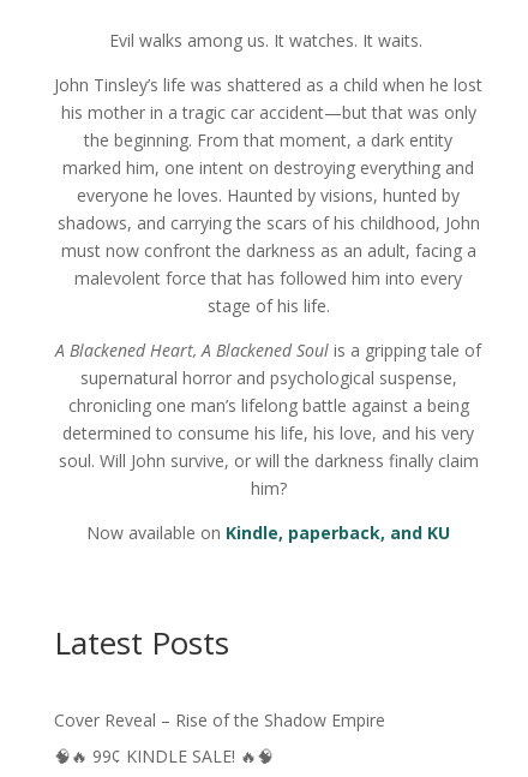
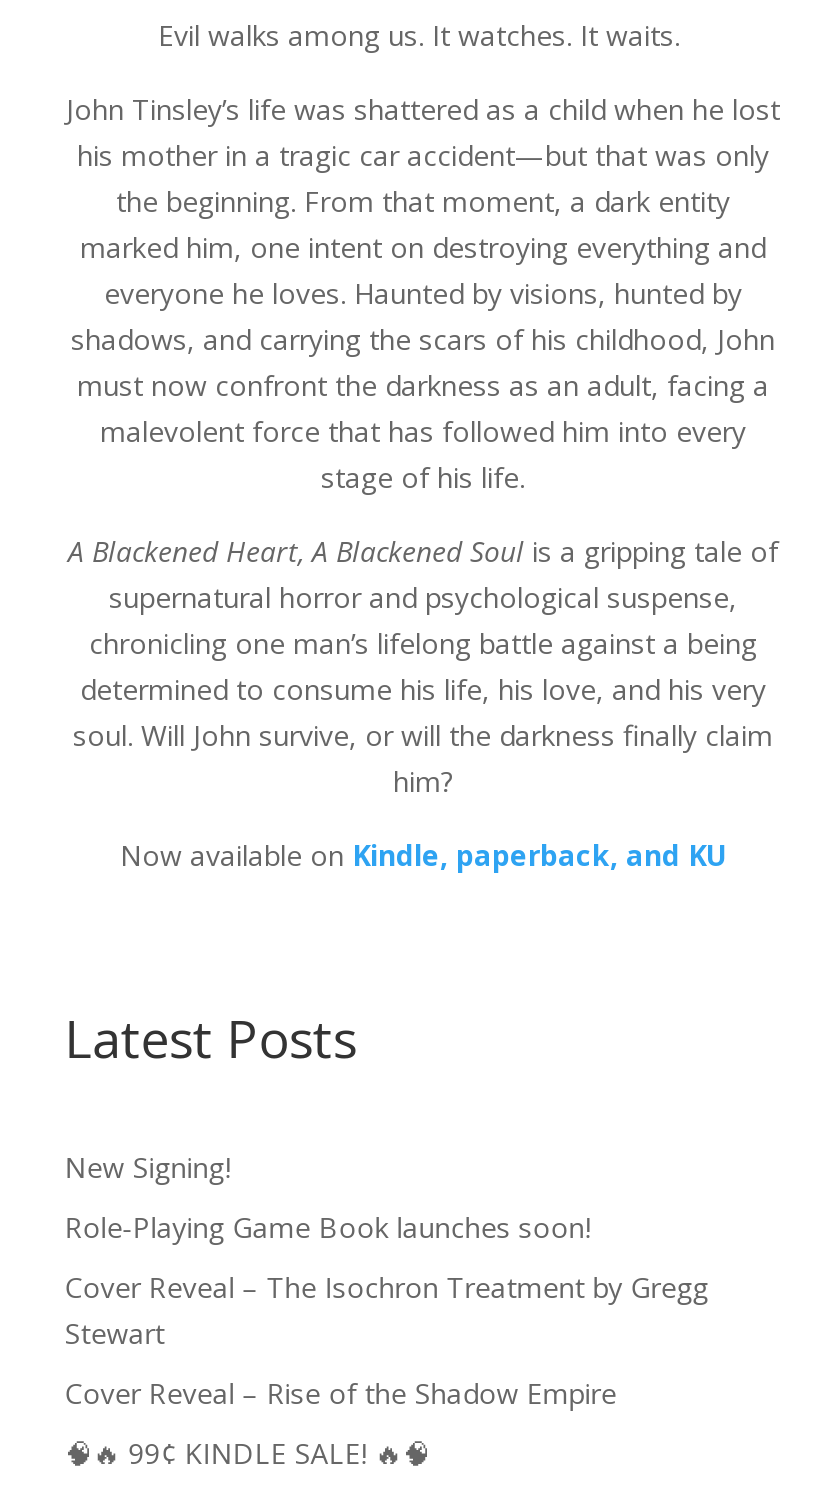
none -> [65,1148,709,1352] New Signing! | Role-Playing Game Book launches soon! | Cover Reveal – The Isochron Treatment by Gregg | Stewart

